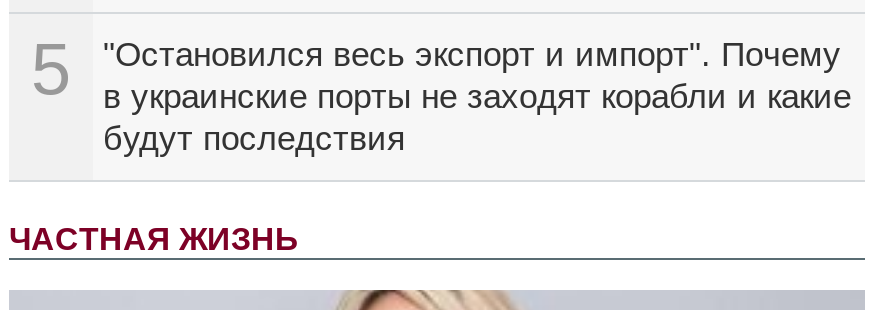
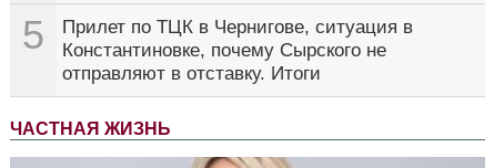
[103,35,851,157] "Остановился весь экспорт и импорт". Почему | в украинские порты не заходят корабли и какие | будут последствия -> [62,16,413,83] Прилет по ТЦК в Чернигове, ситуация в | Константиновке, почему Сырского не | отправляют в отставку. Итоги

